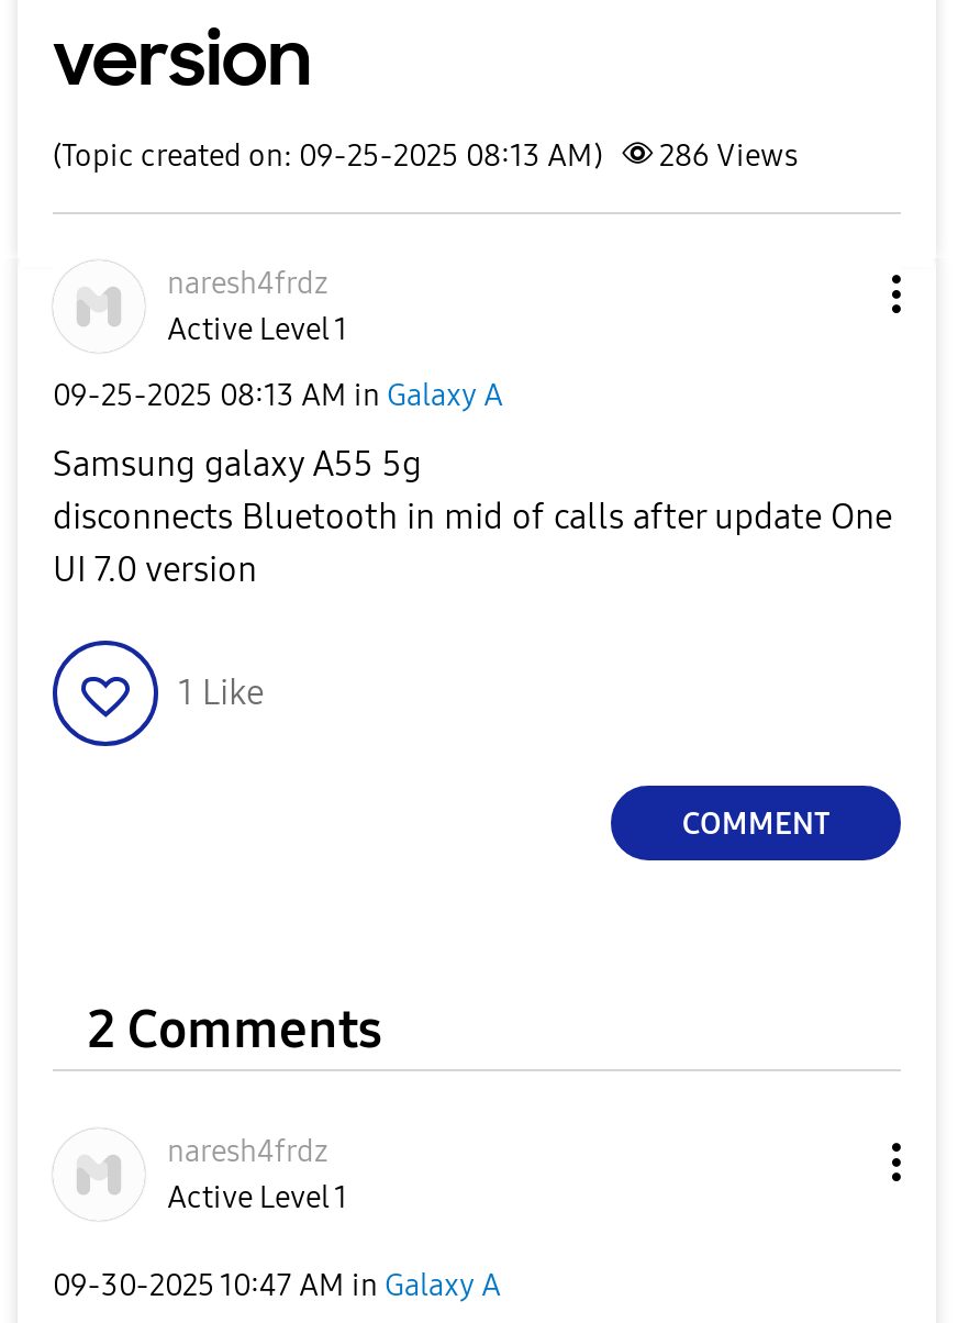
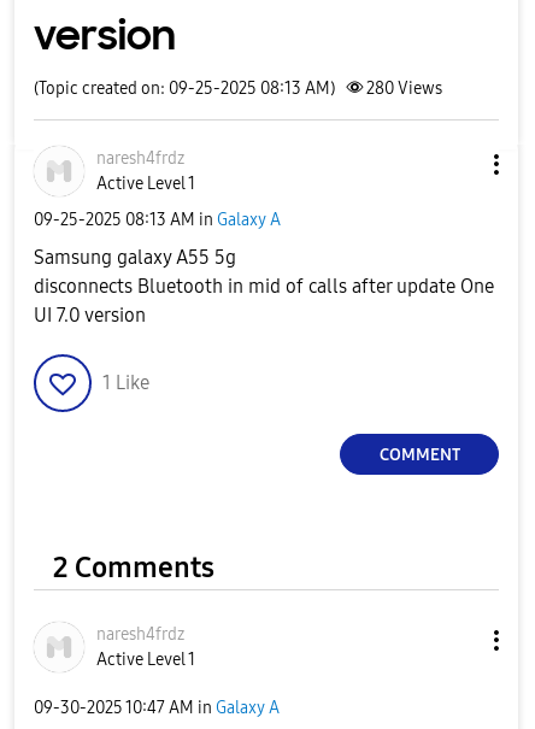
[53,137,798,175] (Topic created on: 09-25-2025 08:13 AM) 286 Views -> [34,78,442,99] (Topic created on: 09-25-2025 08:13 AM) 280 Views

